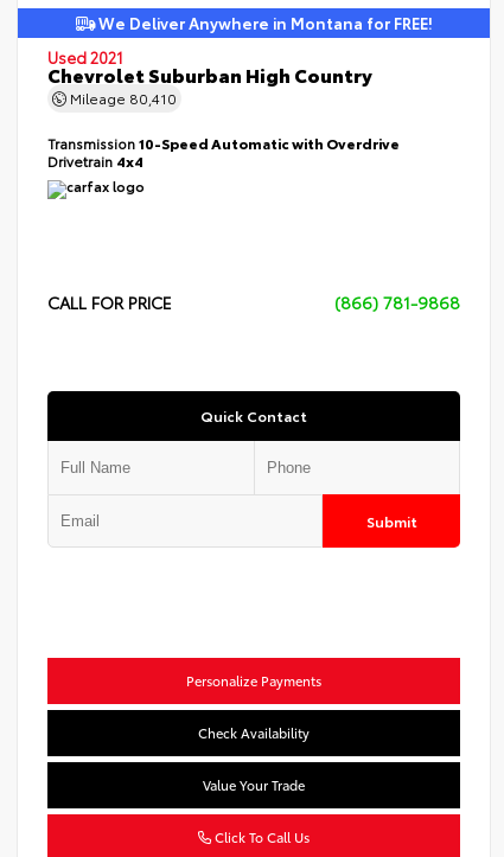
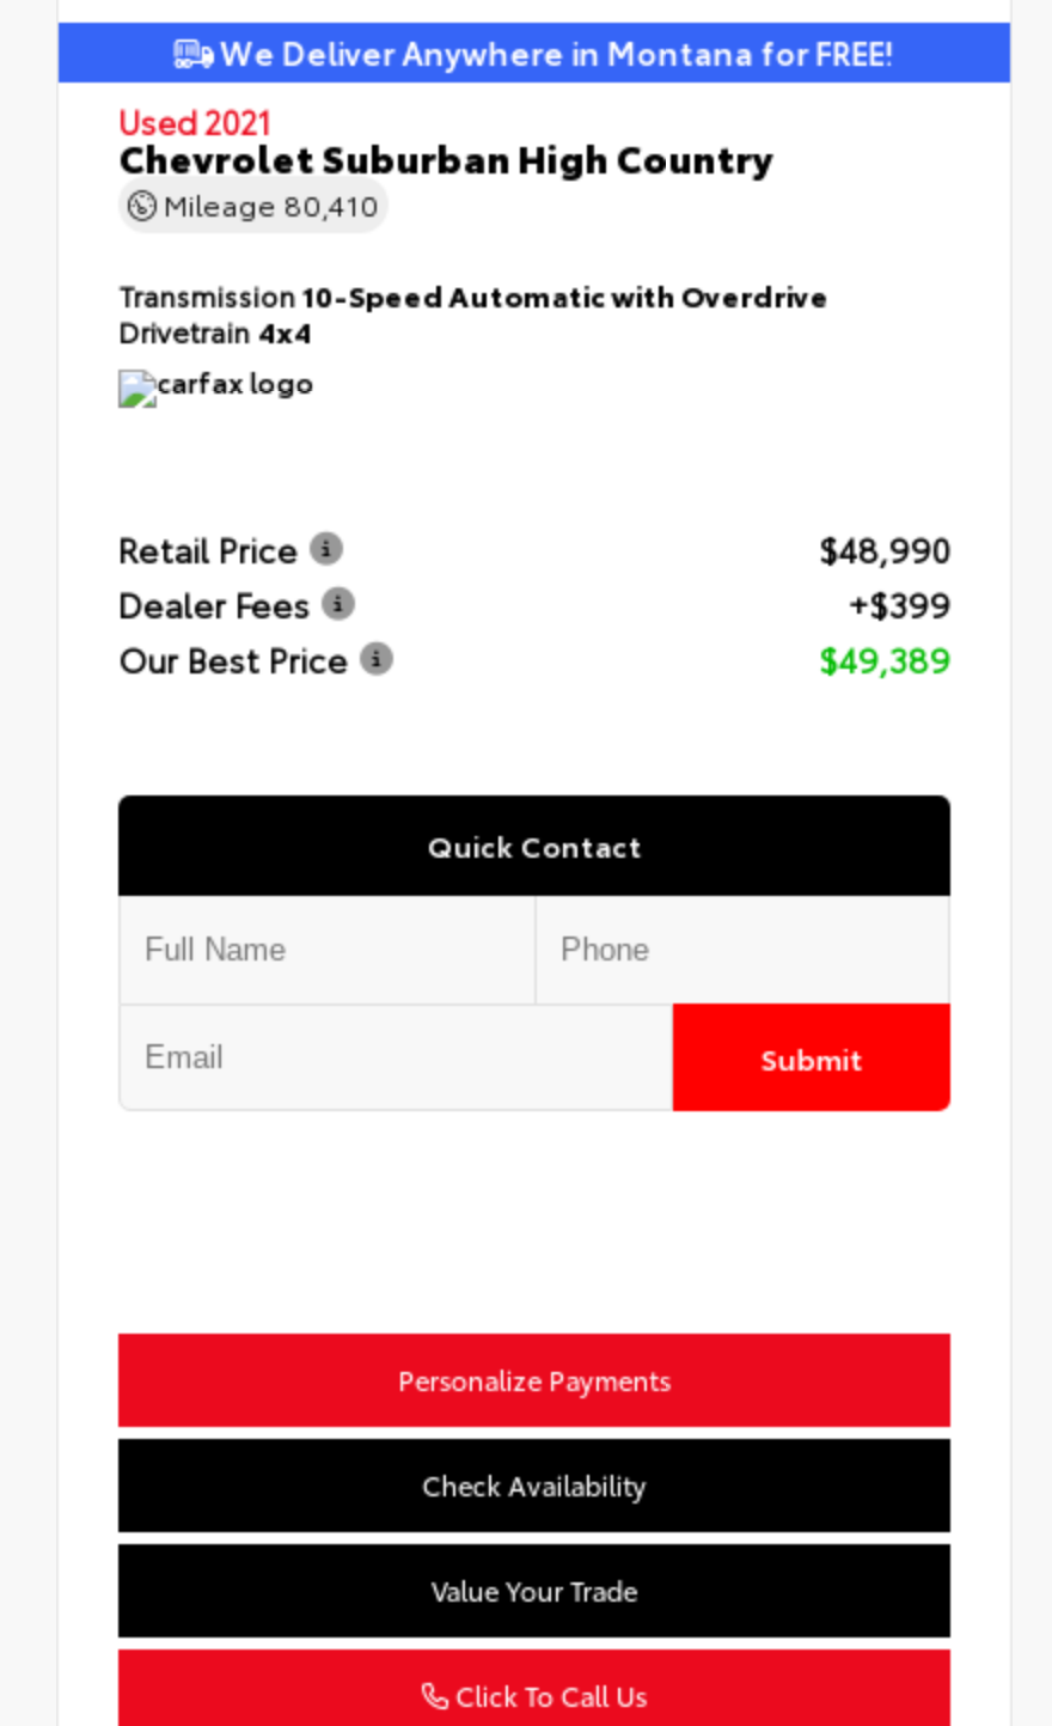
[47,290,460,314] CALL FOR PRICE | (866) 781-9868 -> [118,525,950,683] Retail Price | $48,990 | Dealer Fees | +$399 | Our Best Price | $49,389

